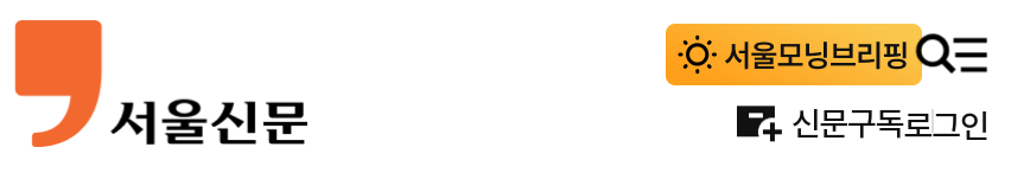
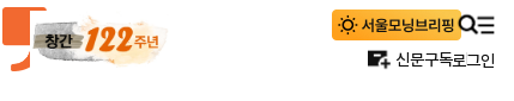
[20,19,324,147] [image] -> [29,11,161,70] [image]

